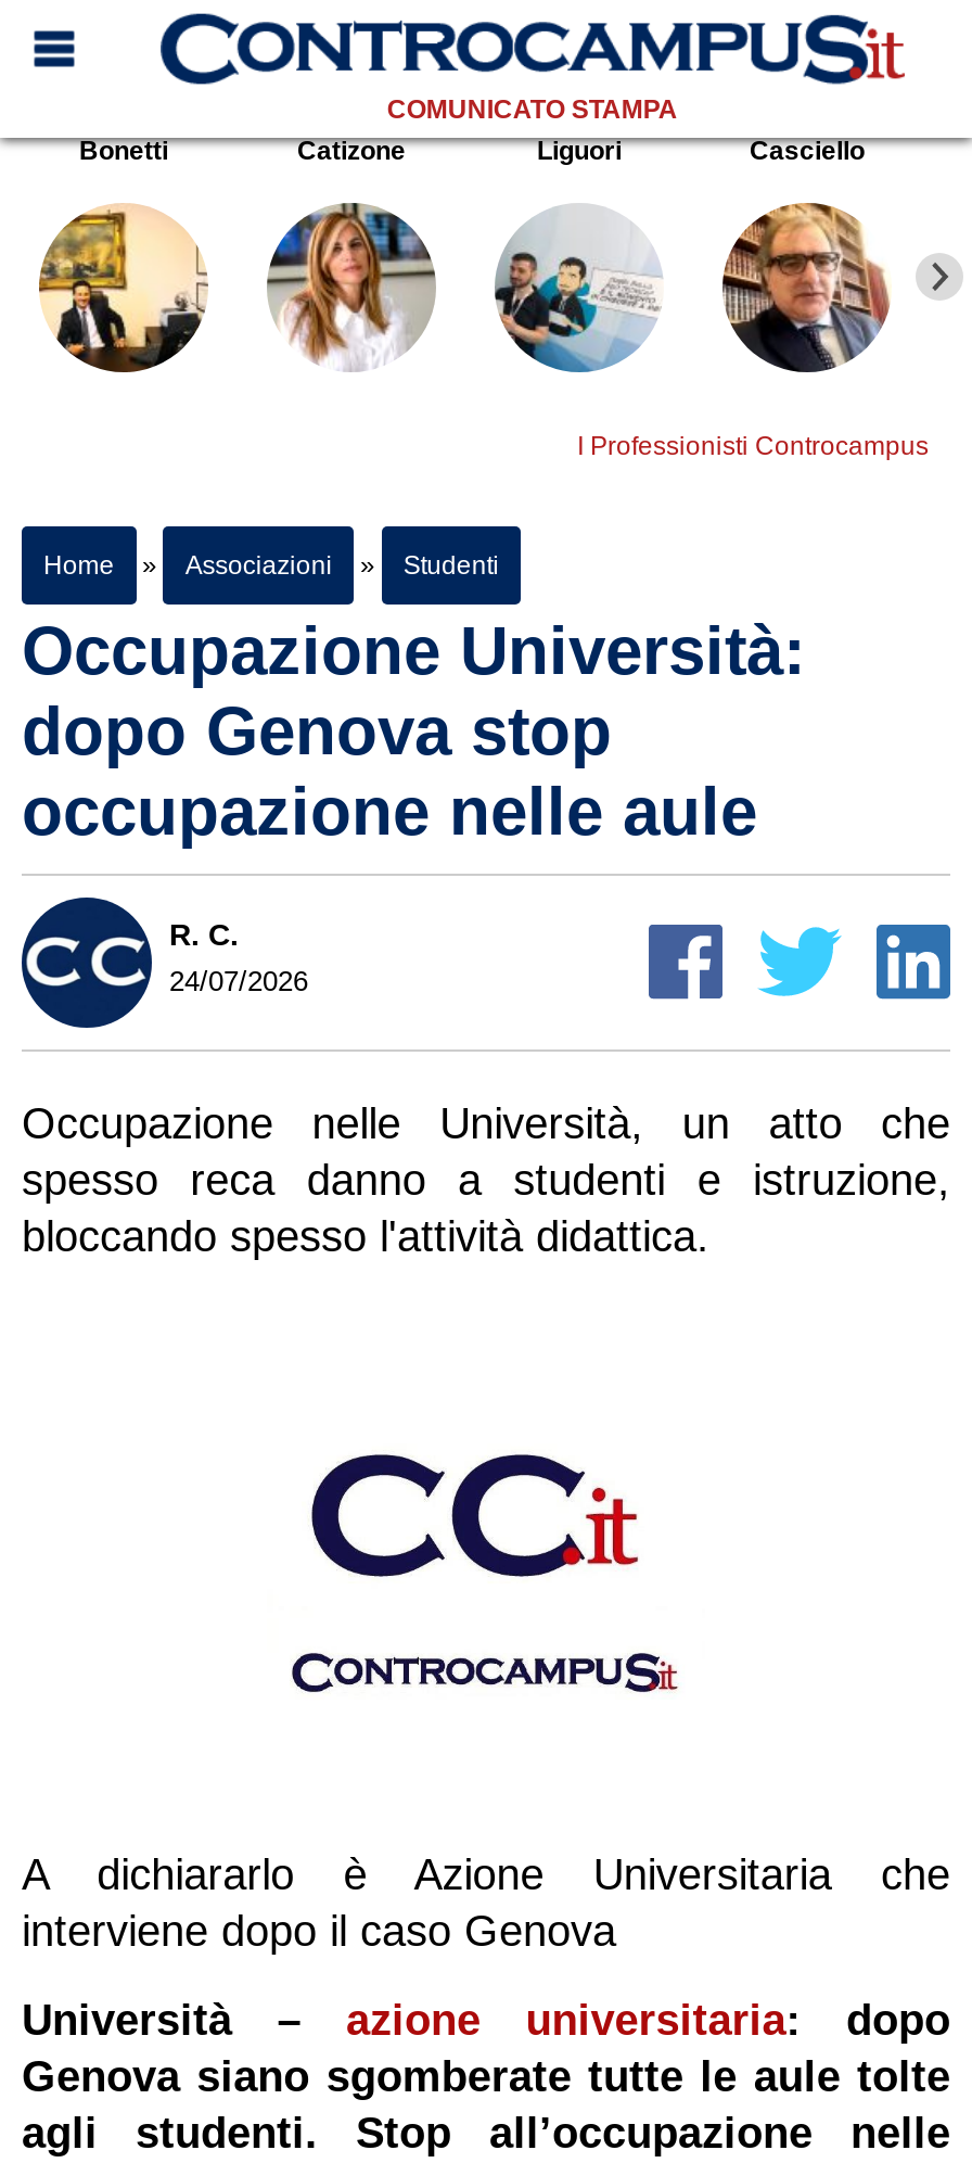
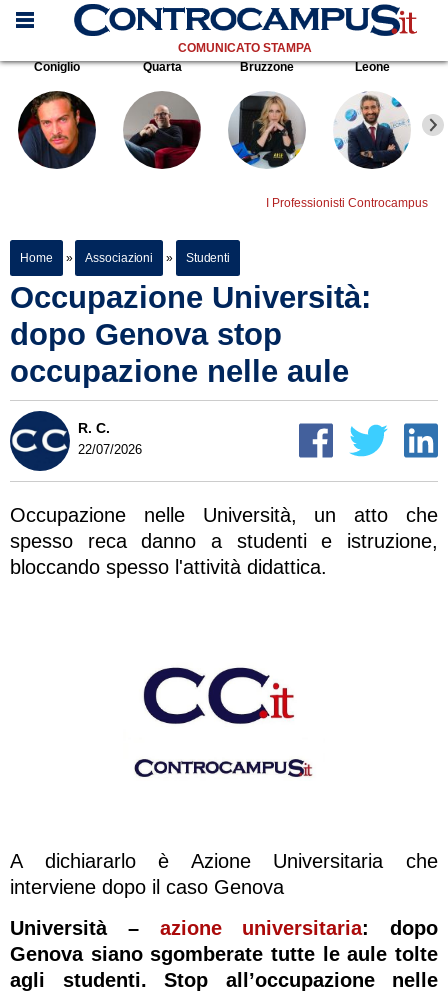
[79,136,865,166] Bonetti | Catizone | Liguori | Casciello -> [34,60,389,74] Coniglio | Quarta | Bruzzone | Leone
[37,203,208,372] [image] -> [17,90,97,169] [image]
[267,203,434,372] [image] -> [125,93,201,170] [image]
[495,212,662,372] [image] -> [229,94,306,168] [image]
[720,201,890,364] [image] -> [333,91,410,166] [image]
[169,965,308,998] 24/07/2026 -> [78,442,142,457] 22/07/2026

